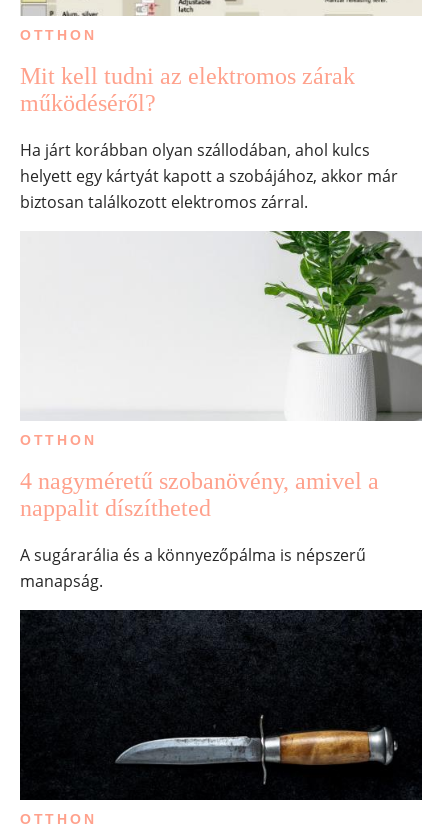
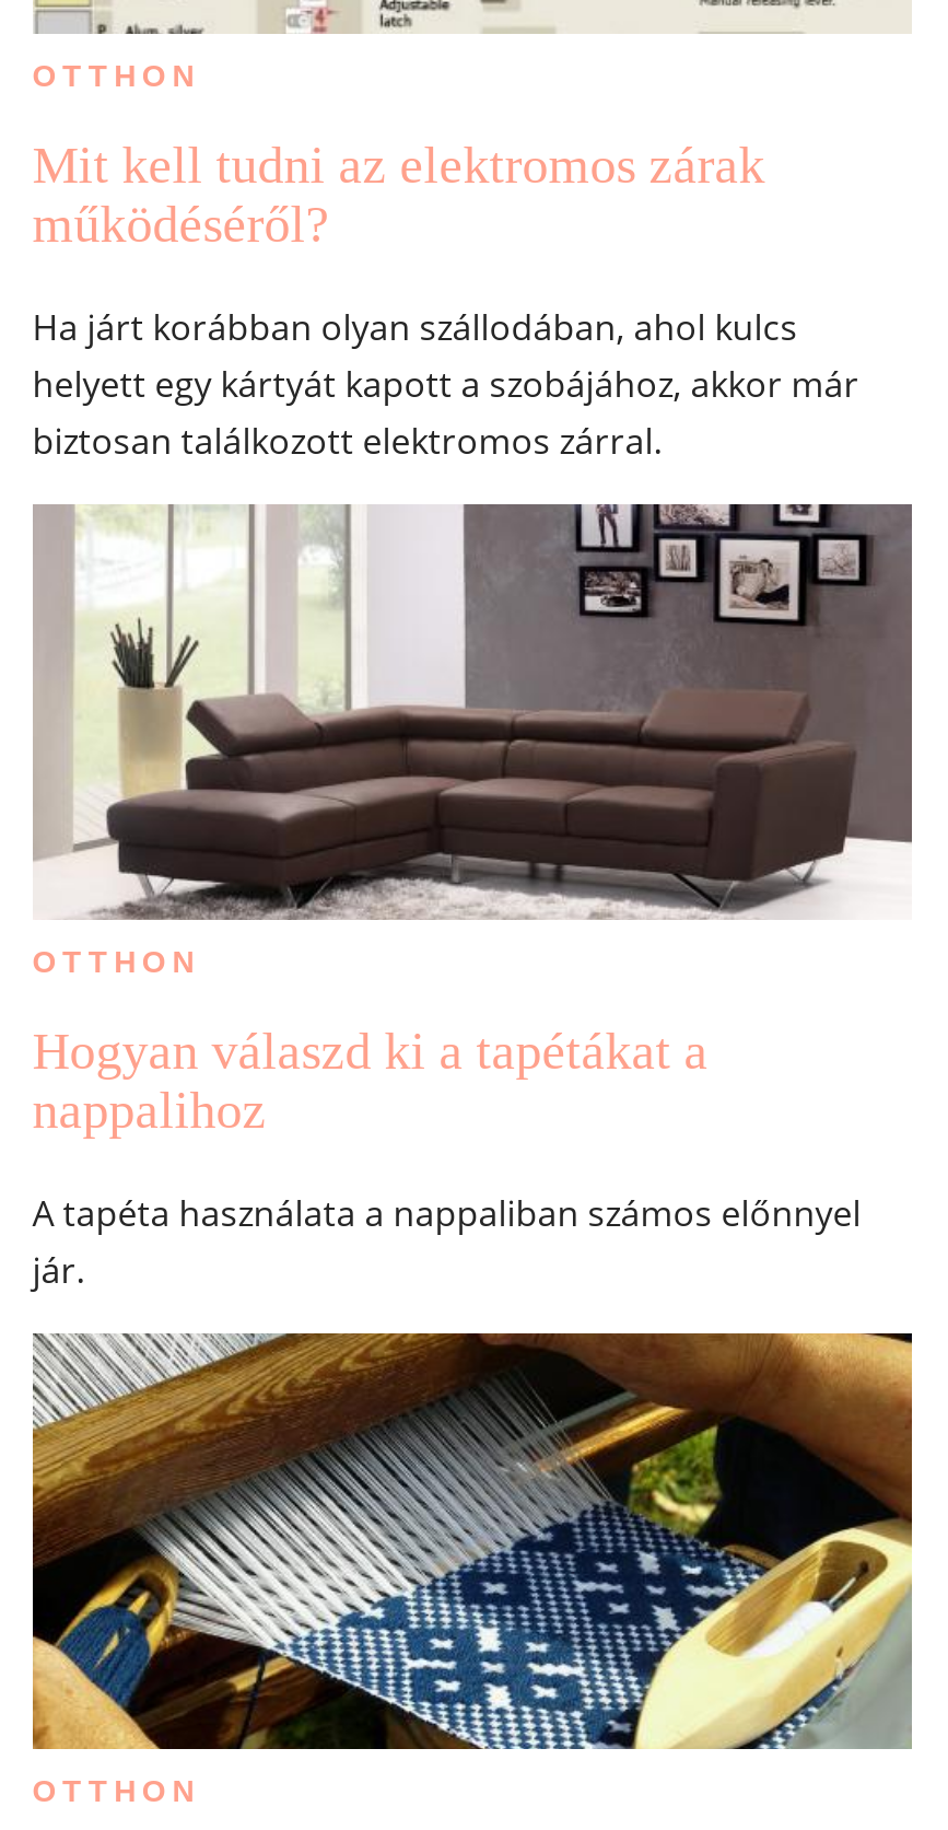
[21,230,423,422] [image] -> [33,503,912,921] [image]
[20,468,379,521] 4 nagyméretű szobanövény, amivel a | nappalit díszítheted -> [32,1023,708,1139] Hogyan válaszd ki a tapétákat a | nappalihoz
[20,544,366,592] A sugárarália és a könnyezőpálma is népszerű | manapság. -> [32,1189,861,1294] A tapéta használata a nappaliban számos előnnyel | jár.
[19,609,423,801] [image] -> [31,1330,914,1752] [image]

